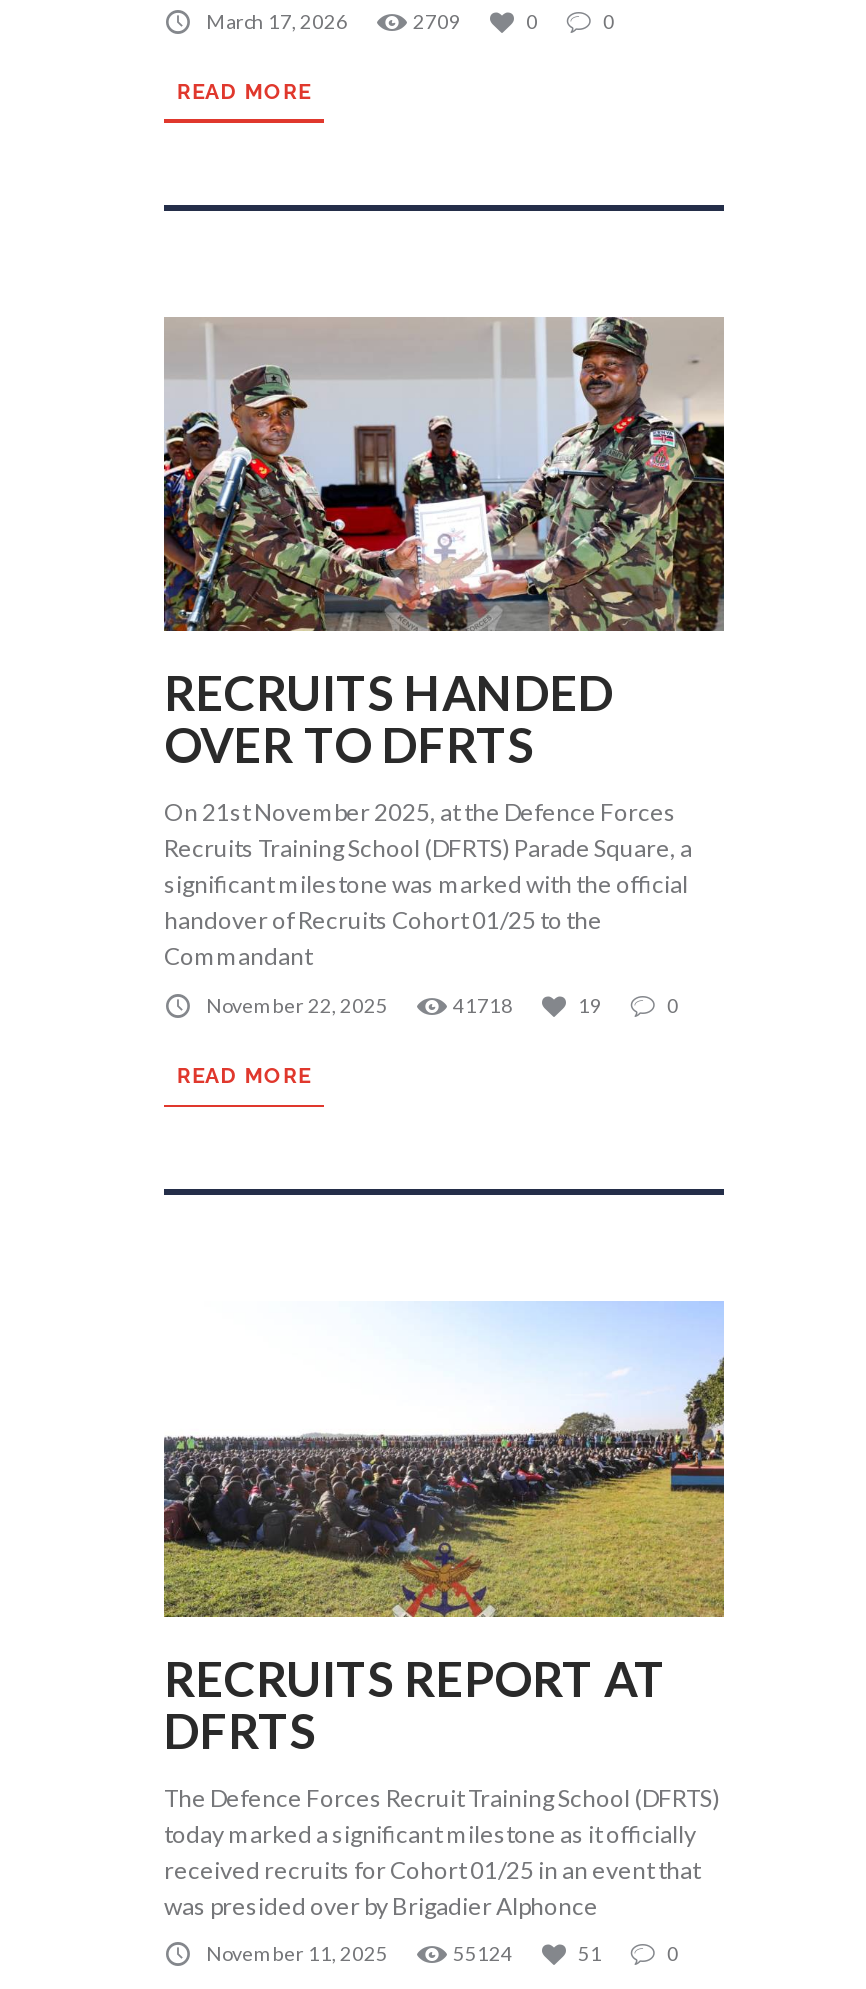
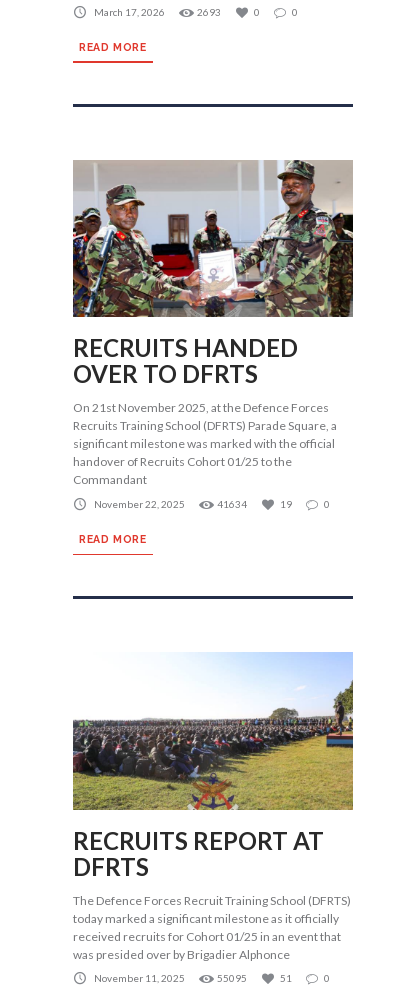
[413,8,461,32] 2709 -> [197,6,221,18] 2693
[453,993,513,1017] 41718 -> [217,498,247,510] 41634
[453,1941,513,1965] 55124 -> [217,972,247,984] 55095

